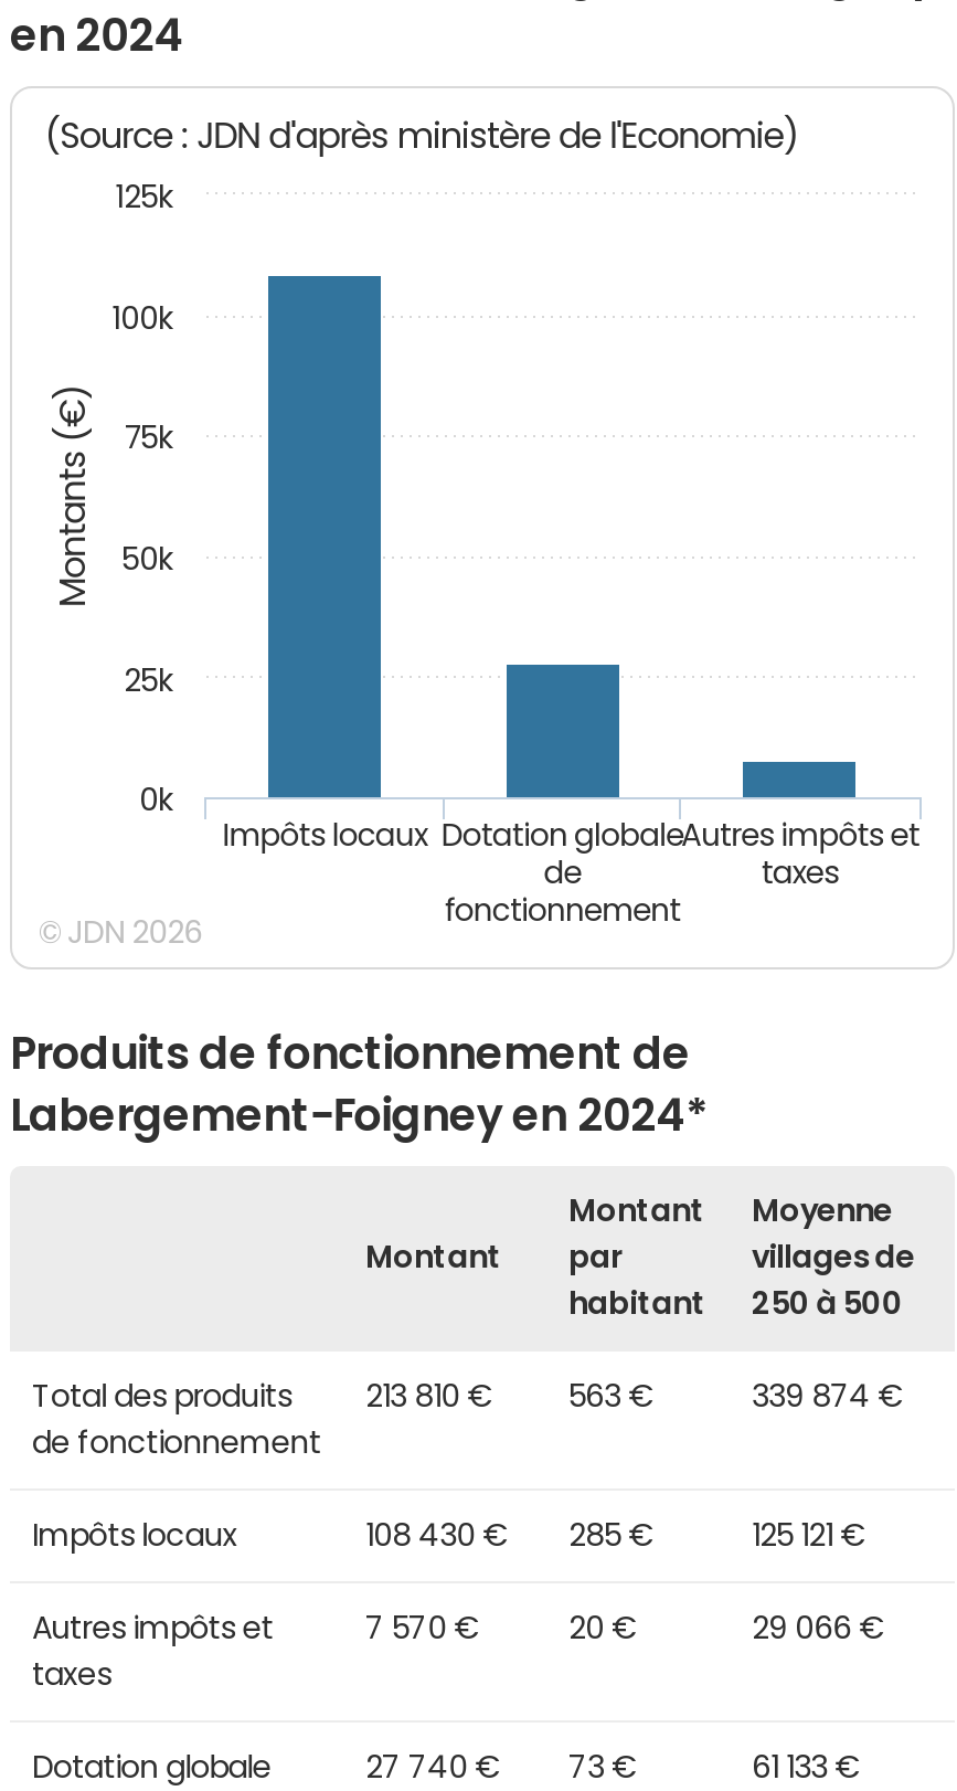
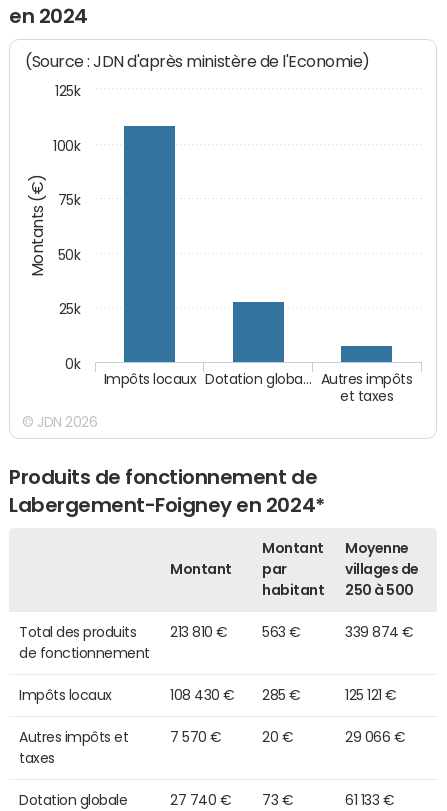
[441,819,685,925] Dotation globale | de | fonctionnement -> [205,372,312,388] Dotation globa…

